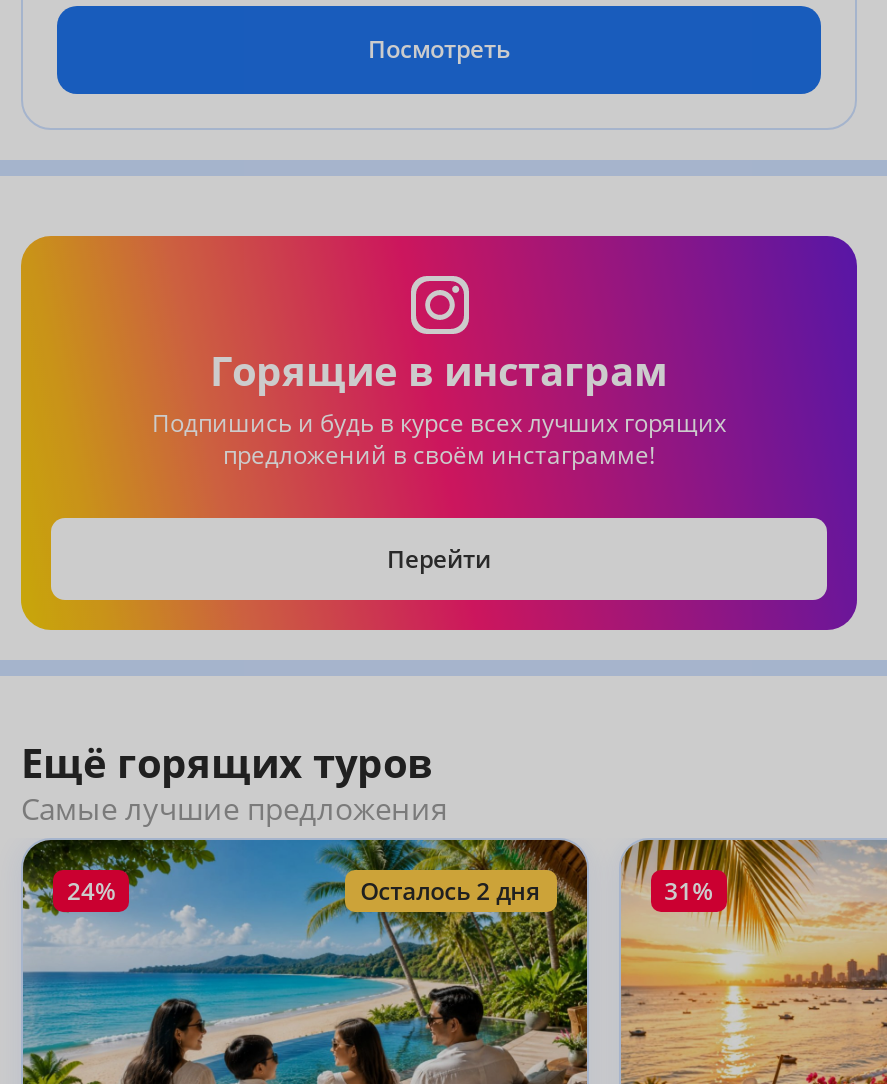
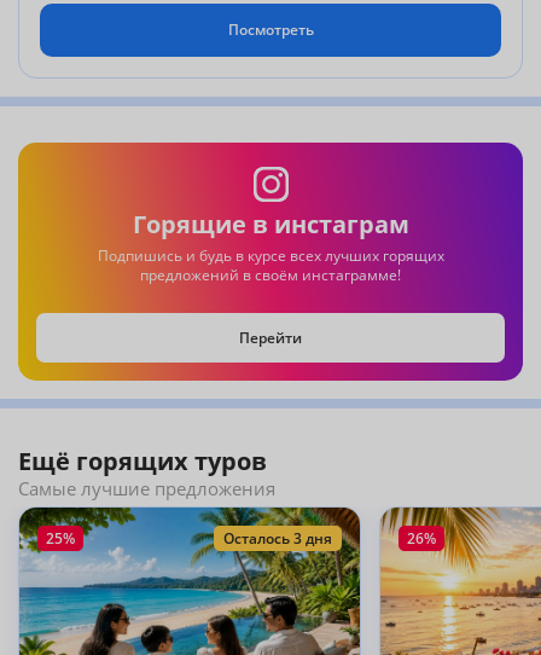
[67,875,115,907] 24% -> [46,529,75,548] 25%
[360,875,540,907] Осталось 2 дня -> [223,529,332,548] Осталось 3 дня
[664,875,712,907] 31% -> [407,529,436,548] 26%

